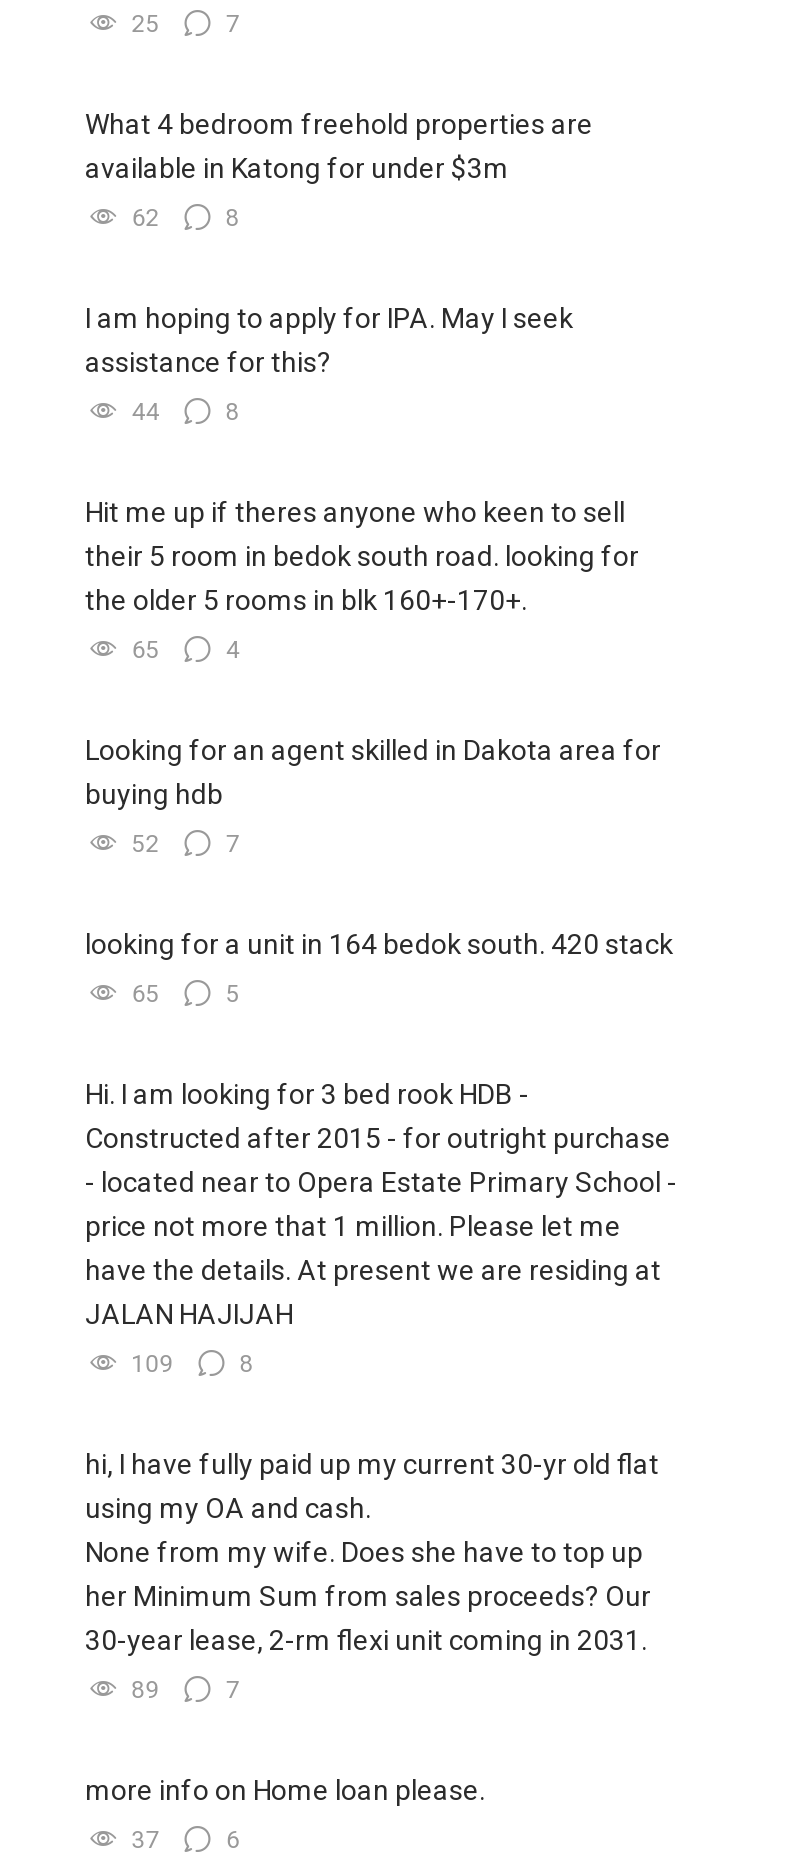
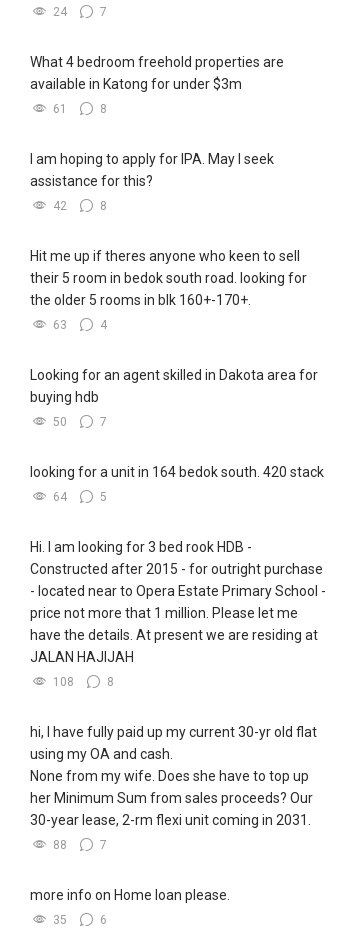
[131,11,159,39] 25 -> [53,5,67,19] 24
[131,205,159,233] 62 -> [53,102,67,116] 61
[131,399,159,427] 44 -> [53,199,67,213] 42
[131,637,159,665] 65 -> [53,318,67,332] 63
[131,831,159,859] 52 -> [53,415,67,429] 50
[131,981,159,1009] 65 -> [53,490,67,504] 64
[131,1351,173,1379] 109 -> [53,675,74,689] 108
[131,1677,159,1705] 89 -> [53,838,67,852] 88
[131,1827,159,1855] 37 -> [53,913,67,927] 35

